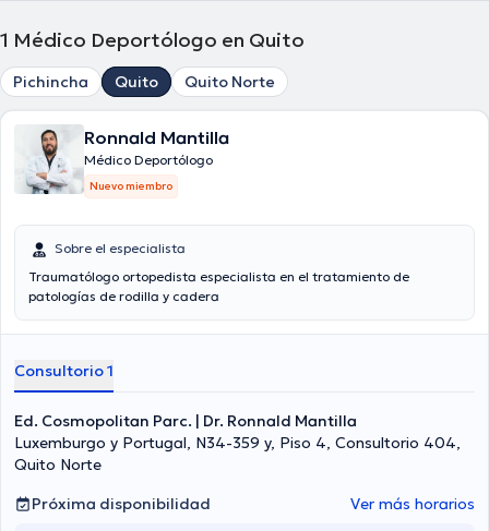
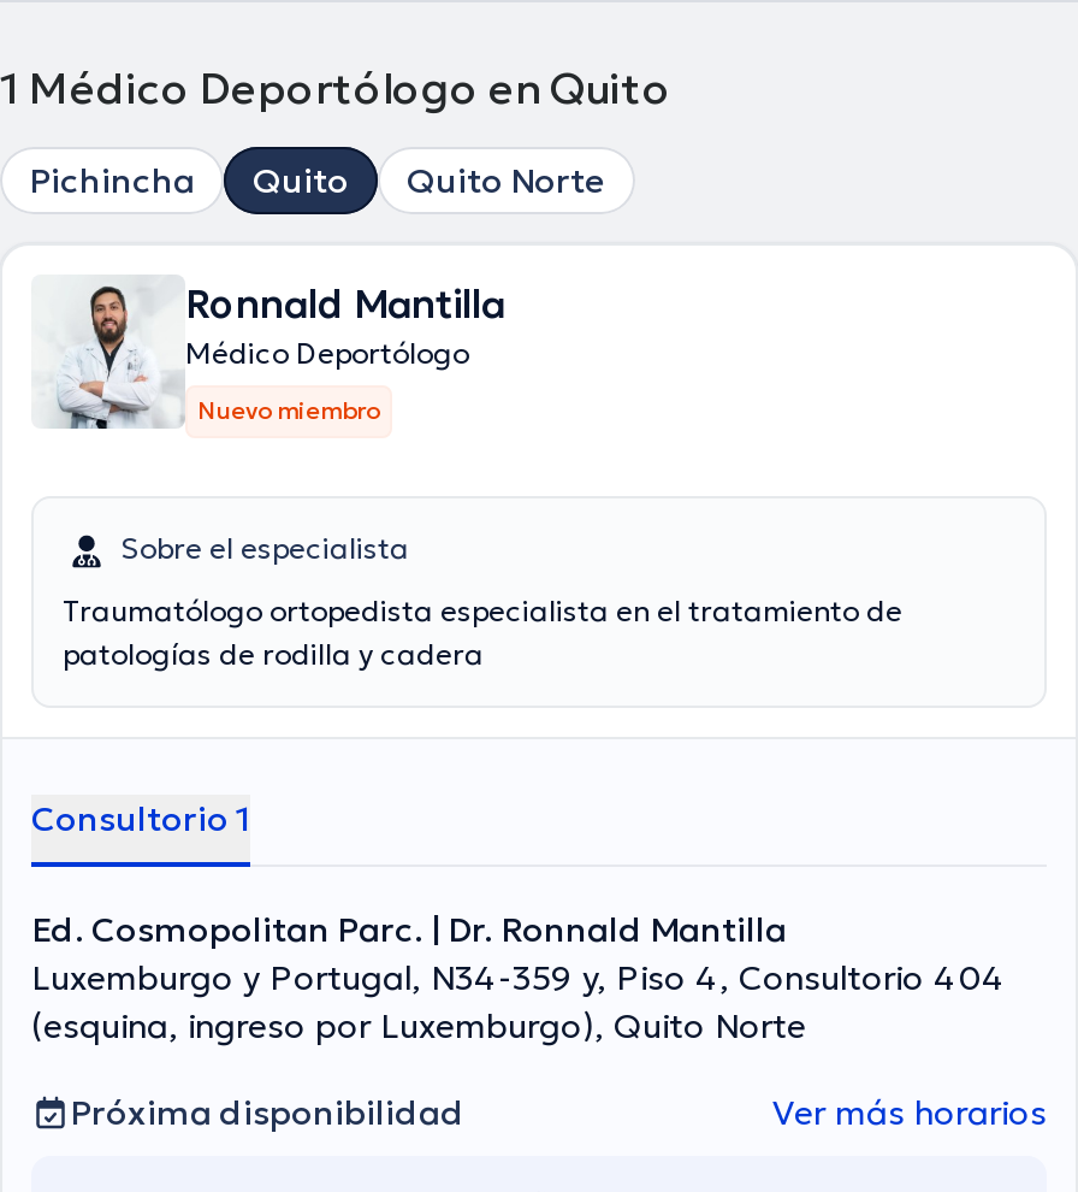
[14,433,461,474] Luxemburgo y Portugal, N34-359 y, Piso 4, Consultorio 404, | Quito Norte -> [31,956,1006,1048] Luxemburgo y Portugal, N34-359 y, Piso 4, Consultorio 404 | (esquina, ingreso por Luxemburgo), Quito Norte

